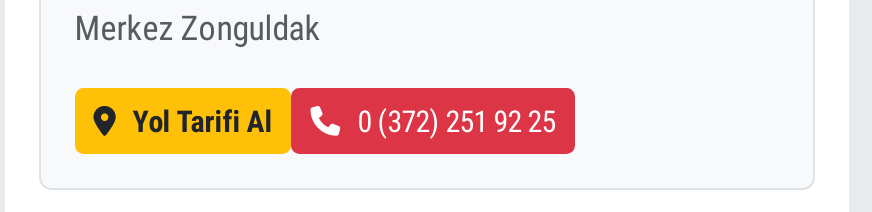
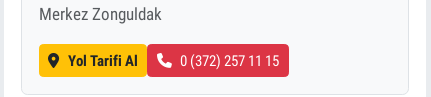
[357,103,555,139] 0 (372) 251 92 25 -> [180,52,279,70] 0 (372) 257 11 15

